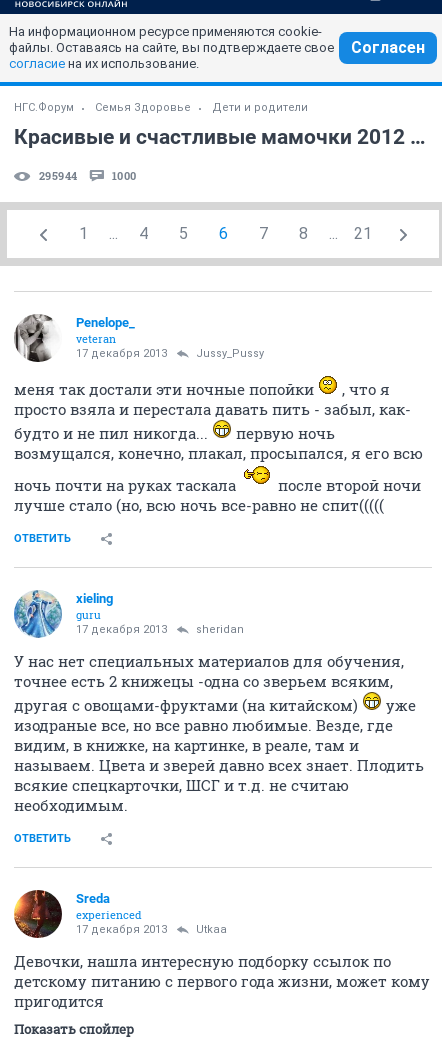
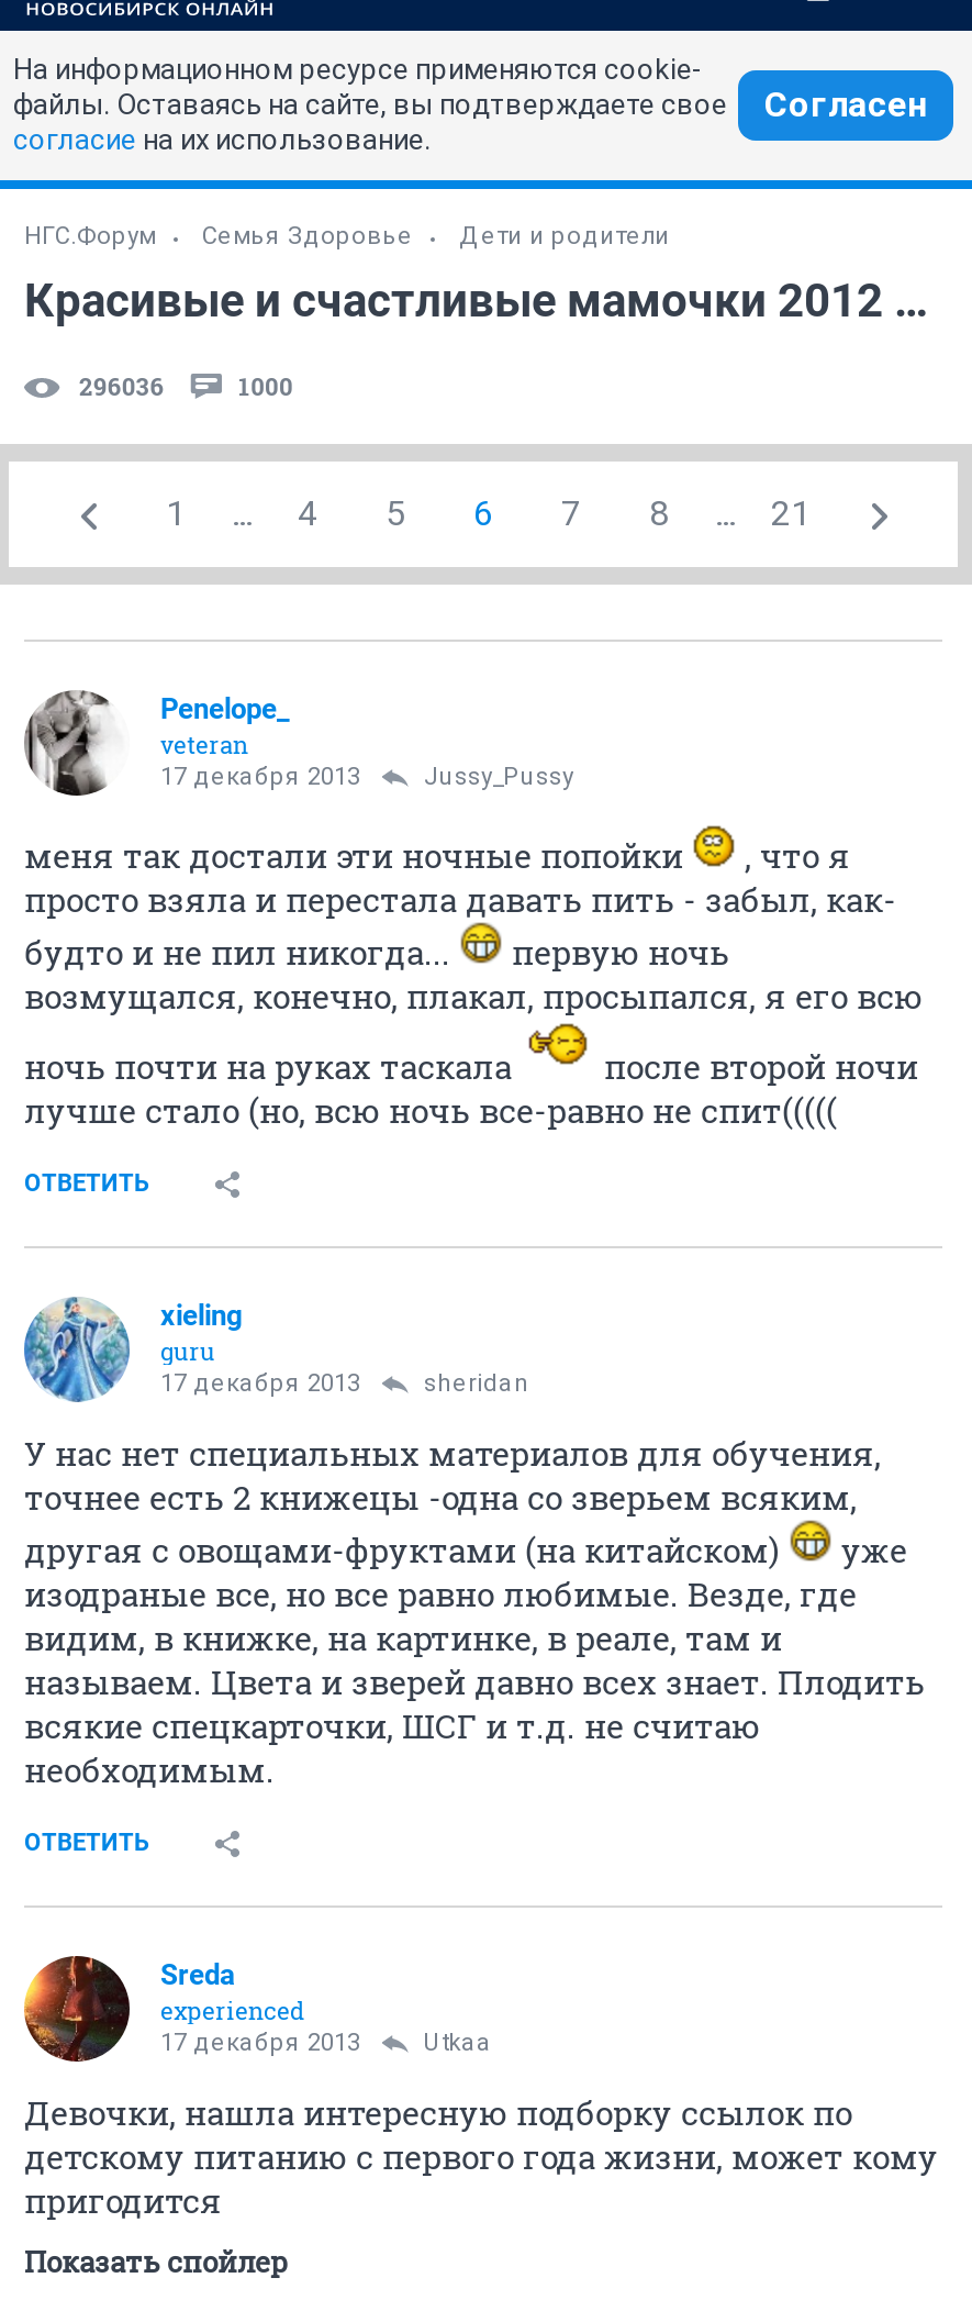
[39,168,78,183] 295944 -> [79,369,164,402] 296036

